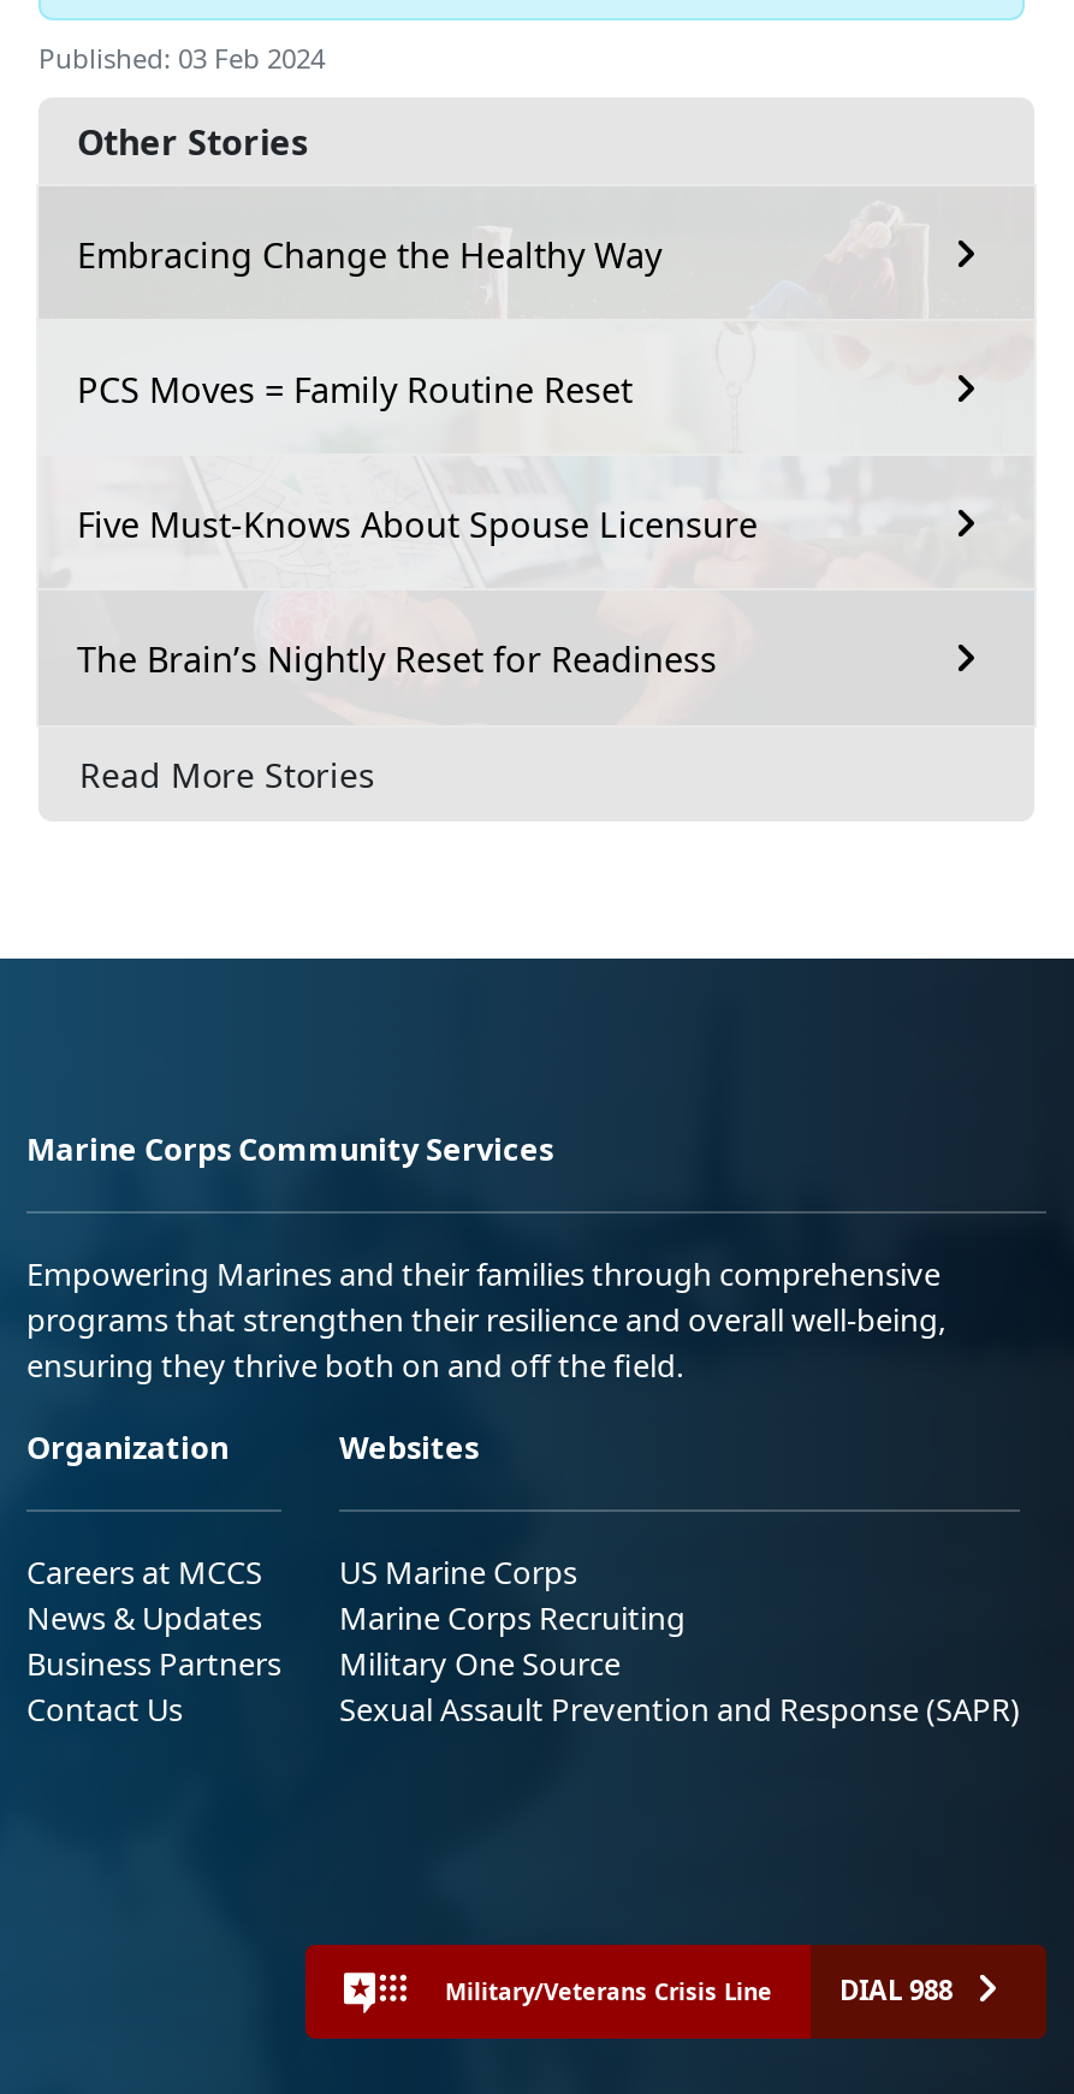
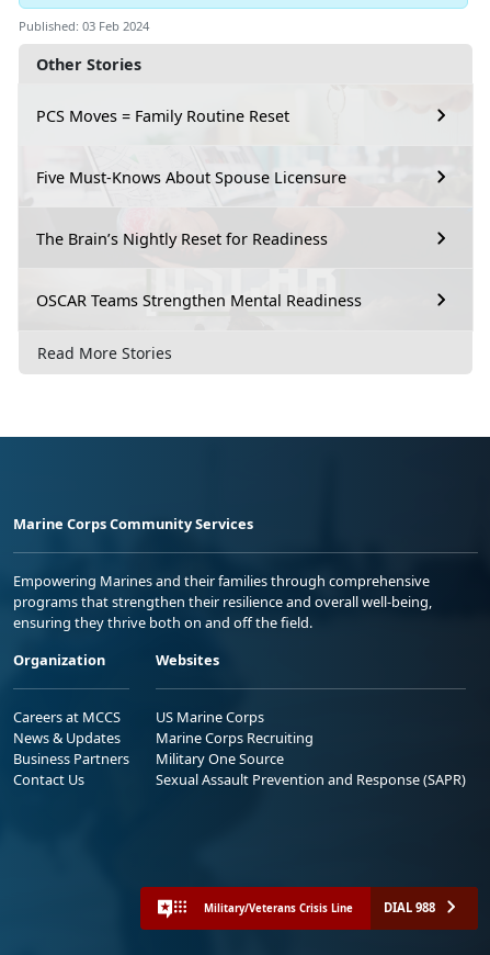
[77,232,661,278] Embracing Change the Healthy Way -> none
moved [77,367,758,682] -> [36,105,346,249]: PCS Moves = Family Routine Reset | Five Must-Knows About Spouse Licensure | The Brain’s Nightly Reset for Readiness
none -> [36,290,362,311] OSCAR Teams Strengthen Mental Readiness

